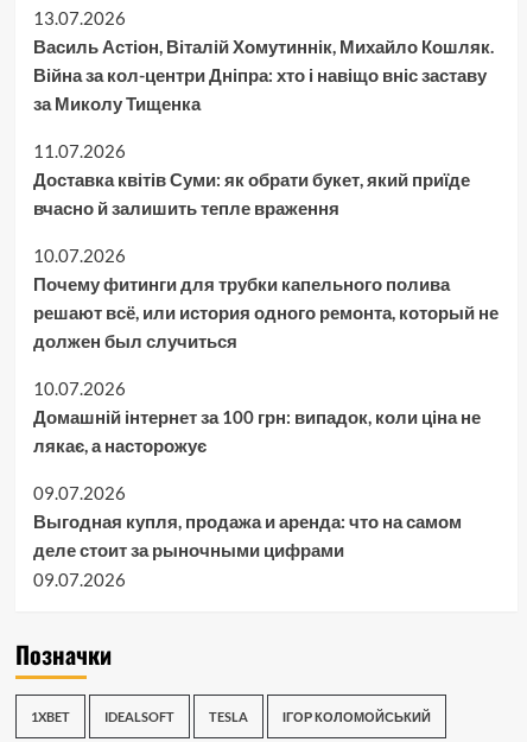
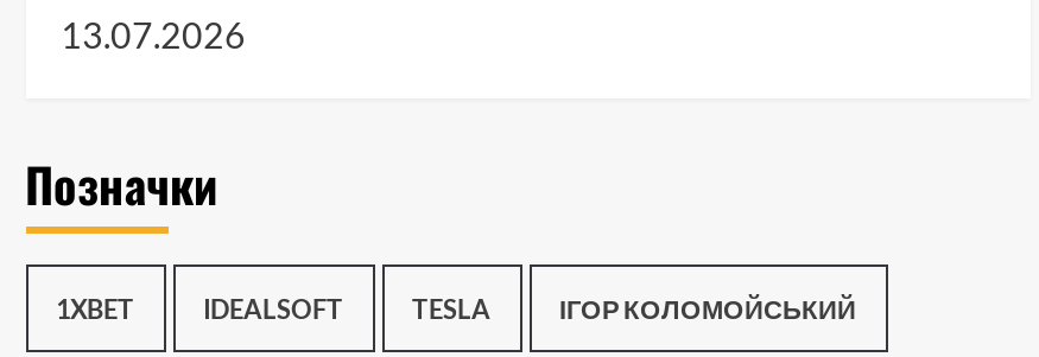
[33,35,498,590] Василь Астіон, Віталій Хомутиннік, Михайло Кошляк. | Війна за кол-центри Дніпра: хто і навіщо вніс заставу | за Миколу Тищенка | 11.07.2026 | Доставка квітів Суми: як обрати букет, який приїде | вчасно й залишить тепле враження | 10.07.2026 | Почему фитинги для трубки капельного полива | решают всё, или история одного ремонта, который не | должен был случиться | 10.07.2026 | Домашній інтернет за 100 грн: випадок, коли ціна не | лякає, а насторожує | 09.07.2026 | Выгодная купля, продажа и аренда: что на самом | деле стоит за рыночными цифрами | 09.07.2026 -> none

